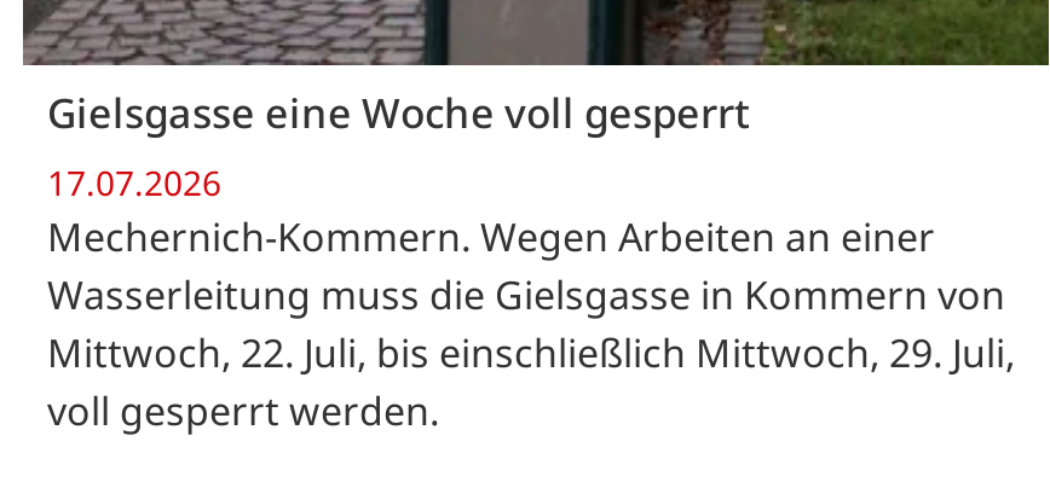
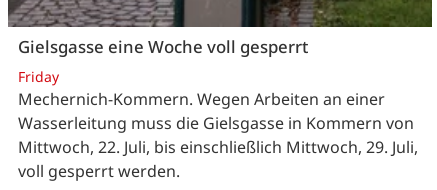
[47,161,221,207] 17.07.2026 -> [18,67,59,86] Friday

